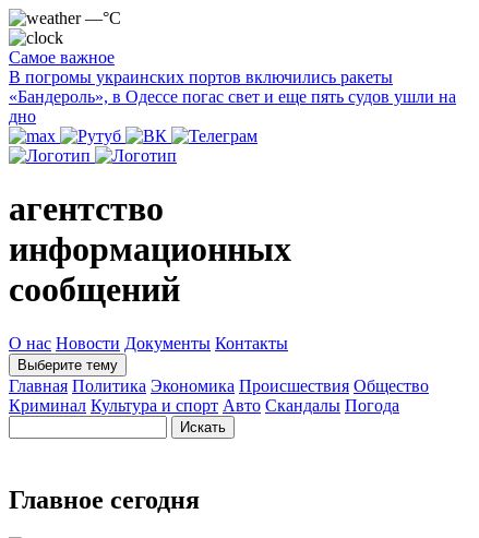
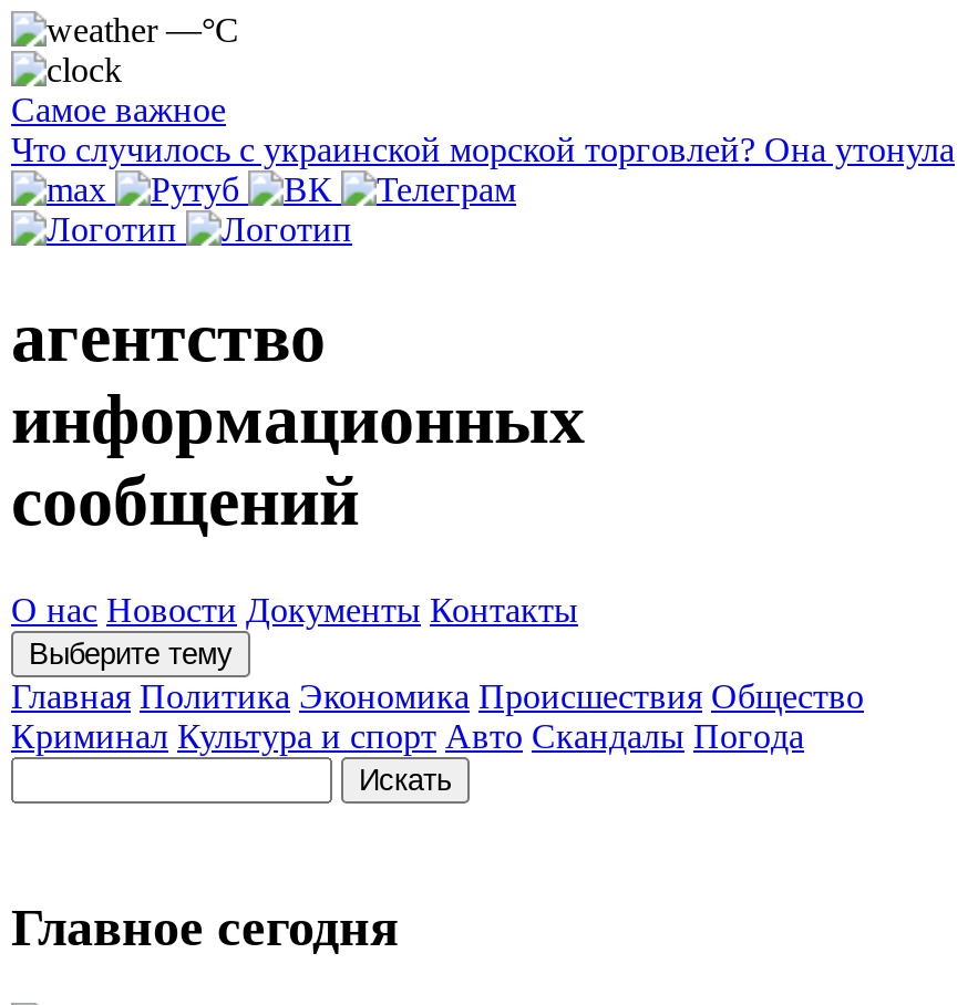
[9,68,456,125] В погромы украинских портов включились ракеты | «Бандероль», в Одессе погас свет и еще пять судов ушли на | дно -> [11,131,955,168] Что случилось с украинской морской торговлей? Она утонула

